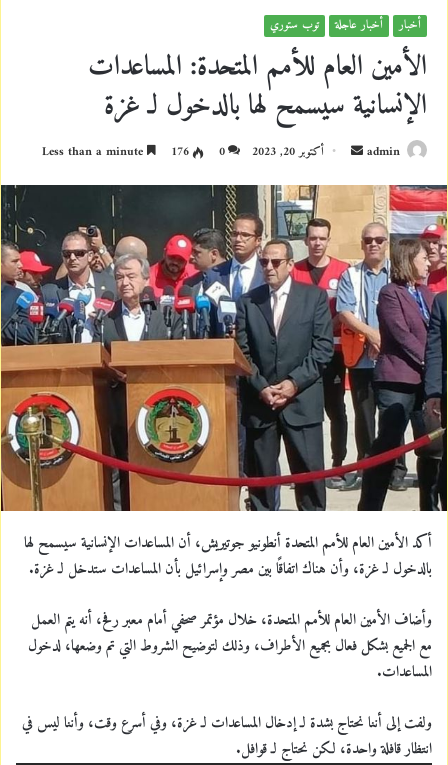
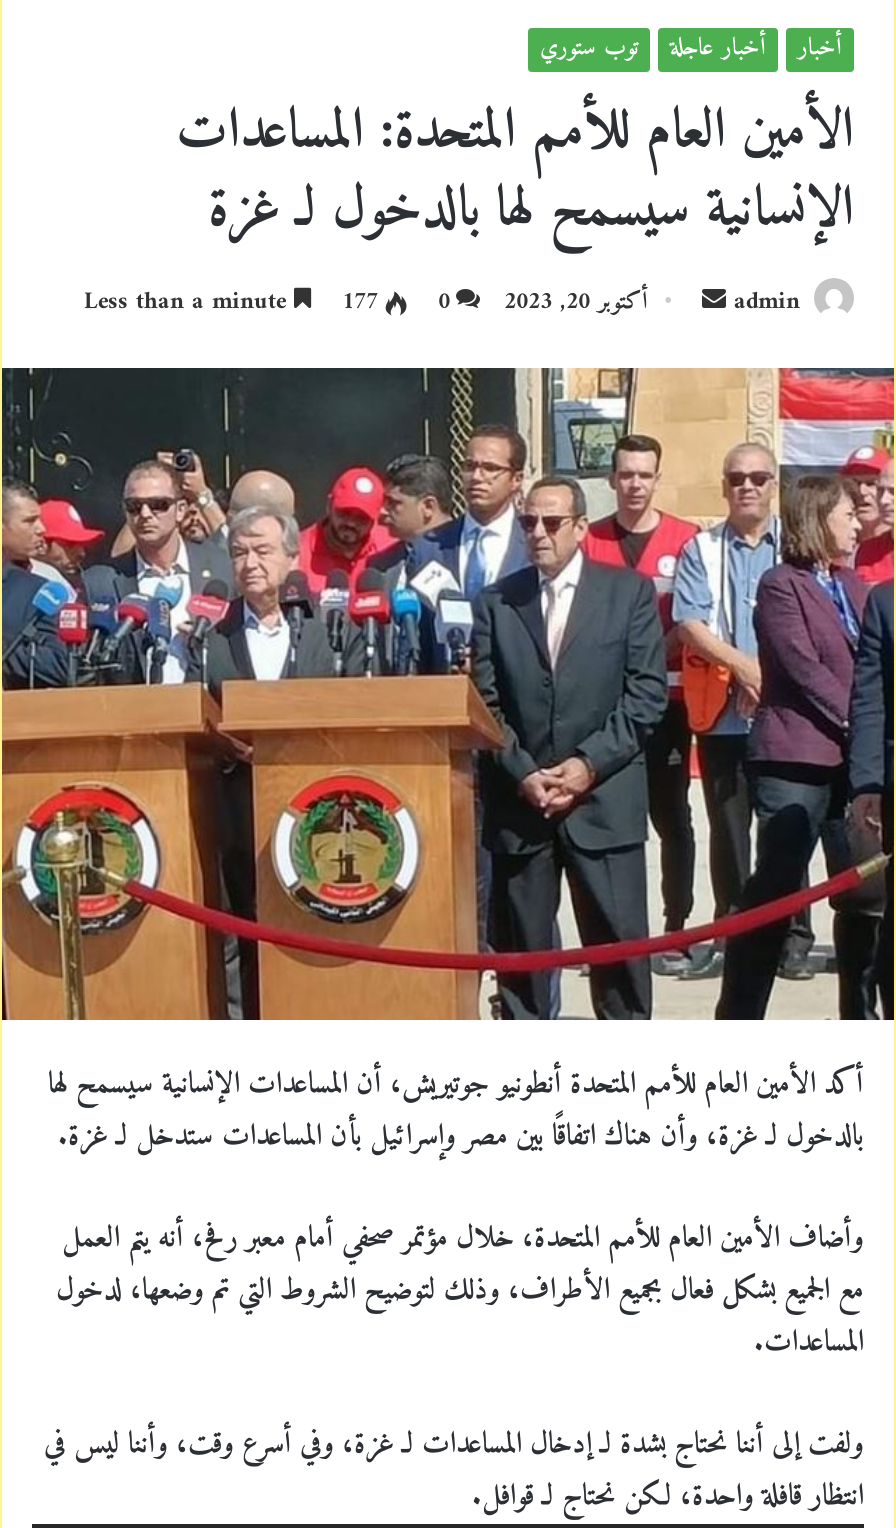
[171,142,189,163] 176 -> [342,282,378,324] 177

